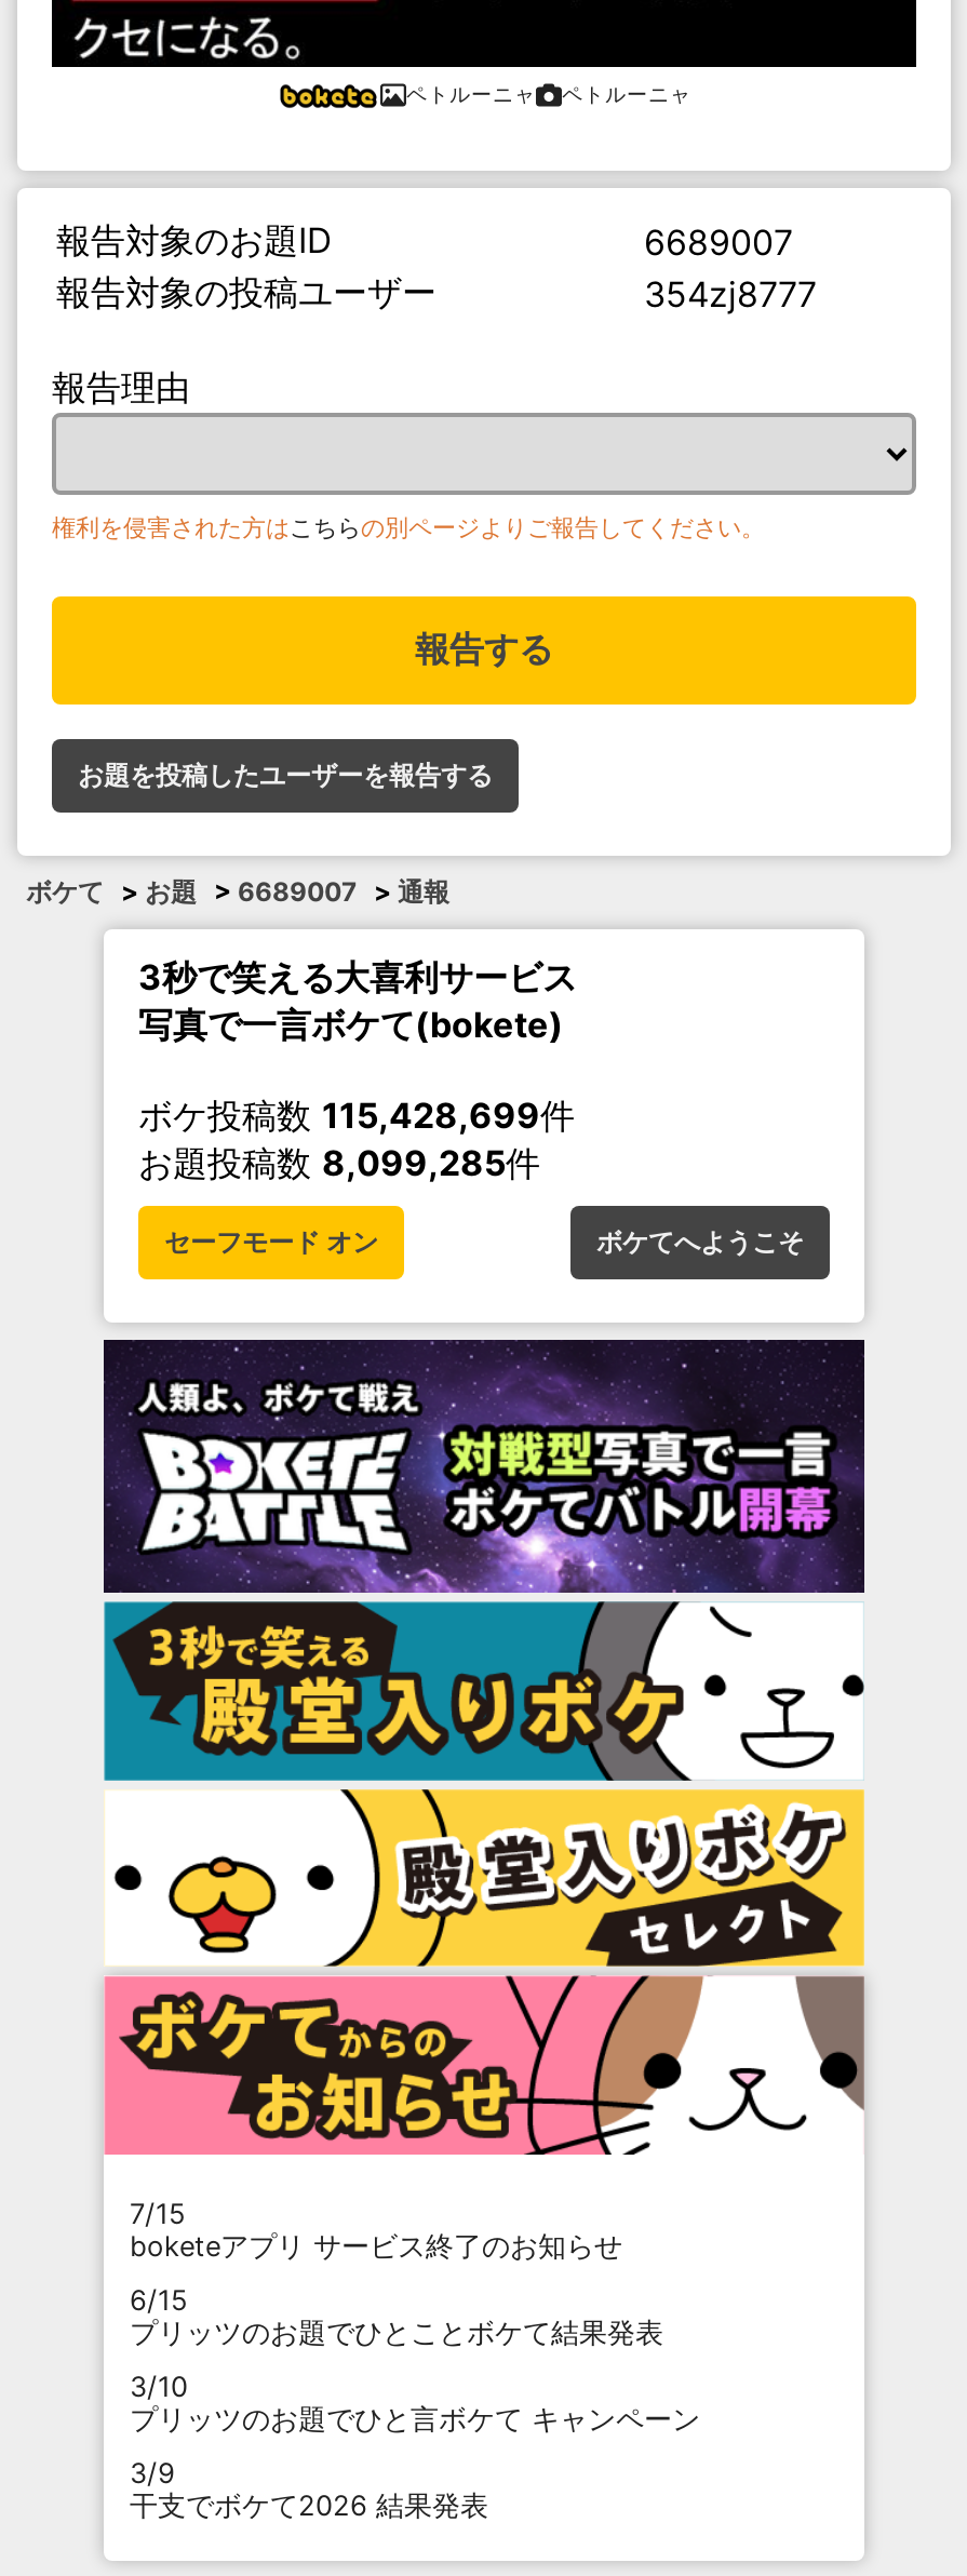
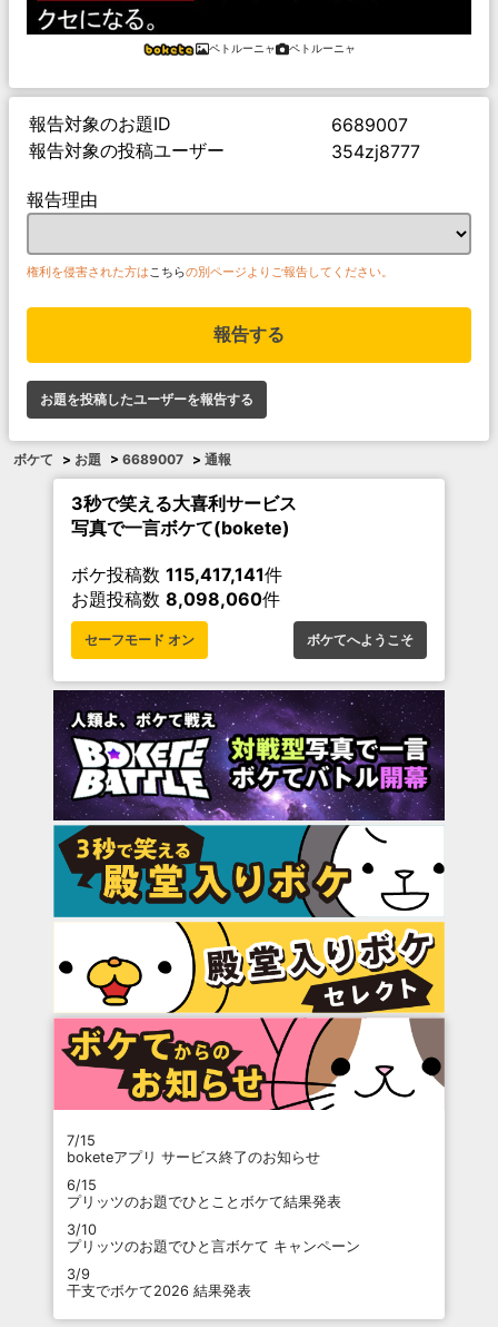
[138,1093,575,1136] ボケ投稿数115,428,699件 -> [71,563,282,585] ボケ投稿数115,417,141件
[138,1141,540,1184] お題投稿数8,099,285件 -> [71,588,280,610] お題投稿数8,098,060件

